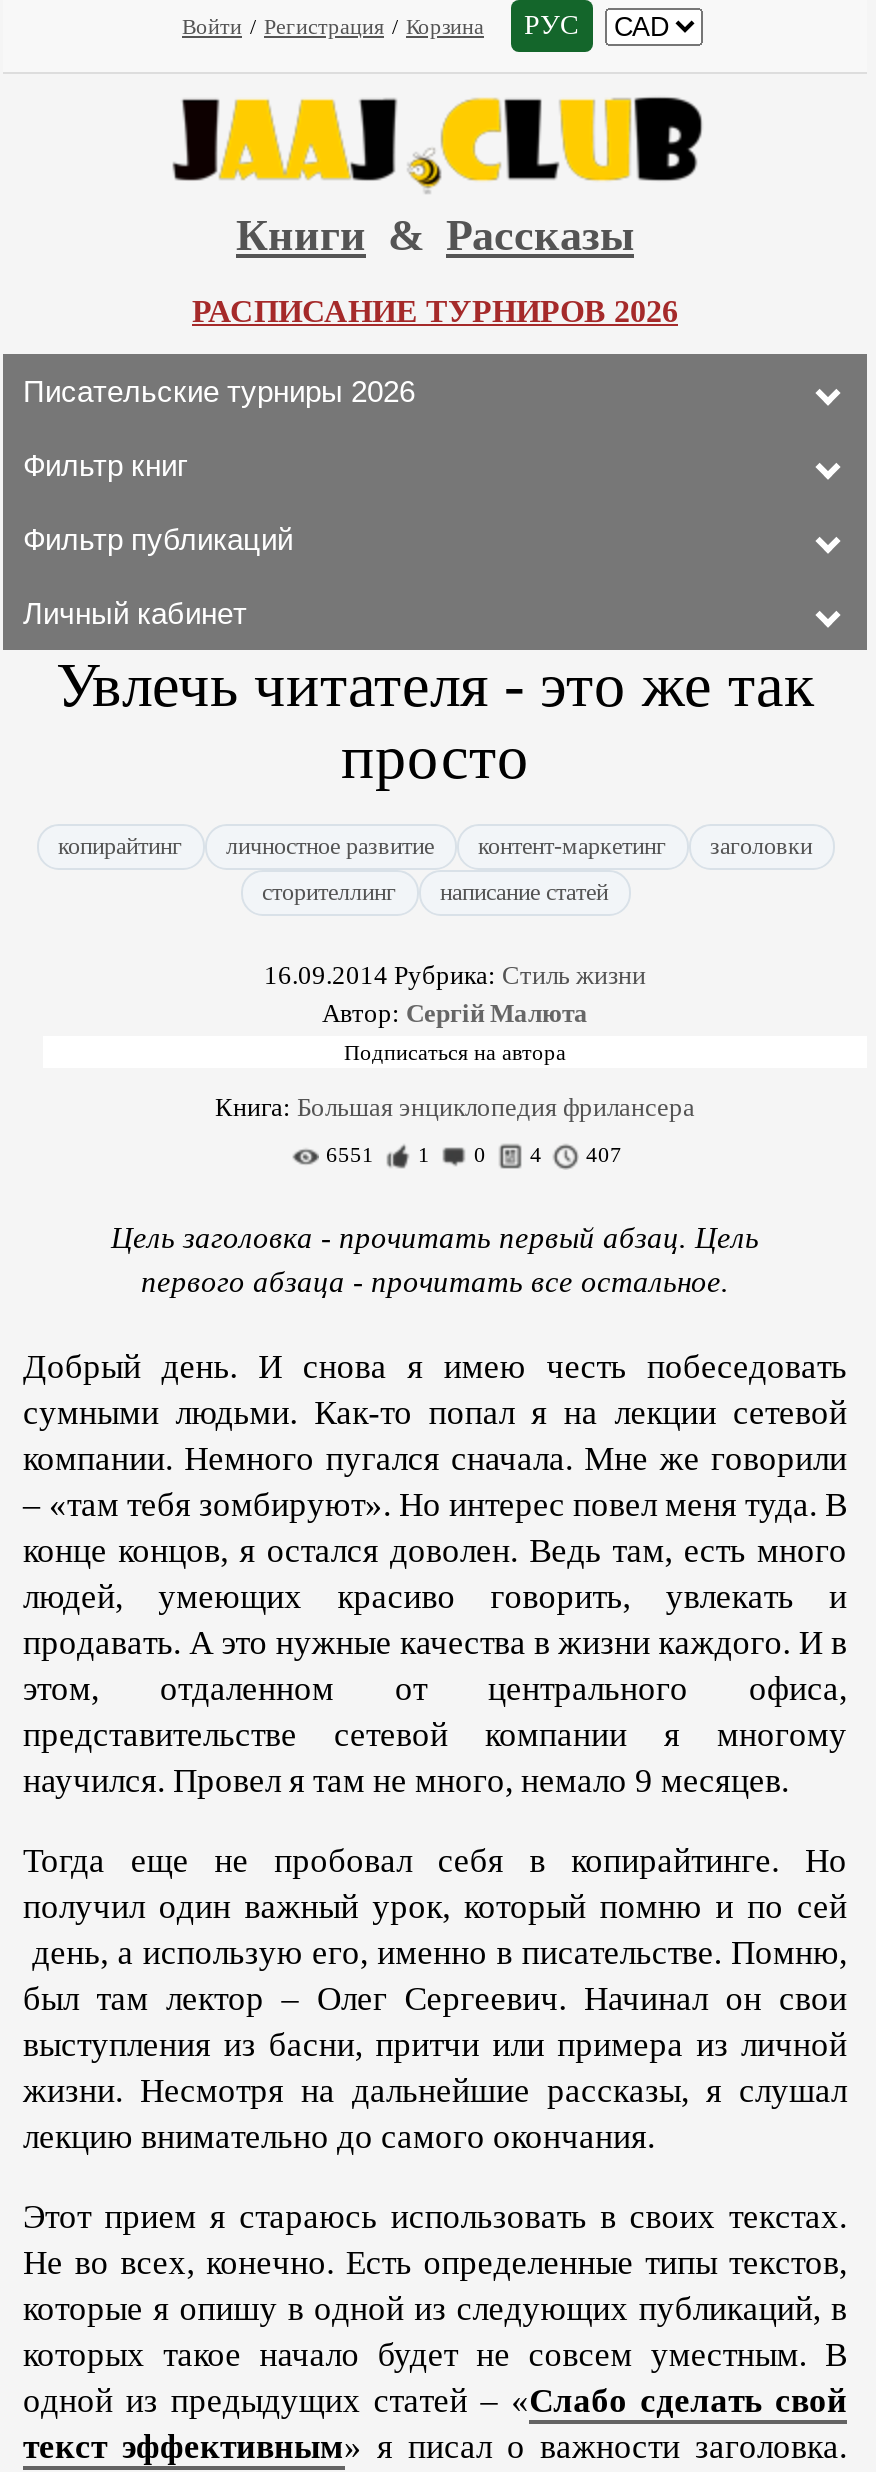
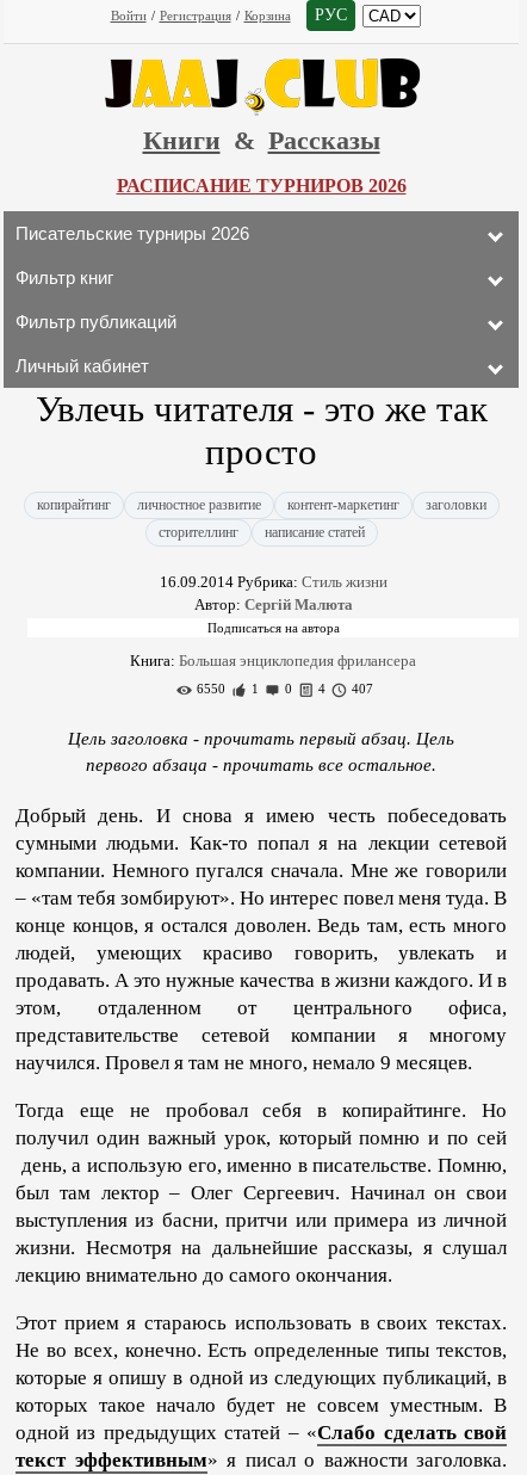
[326,1142,622,1166] 6551 1 0 4 407 -> [196,681,373,696] 6550 1 0 4 407

